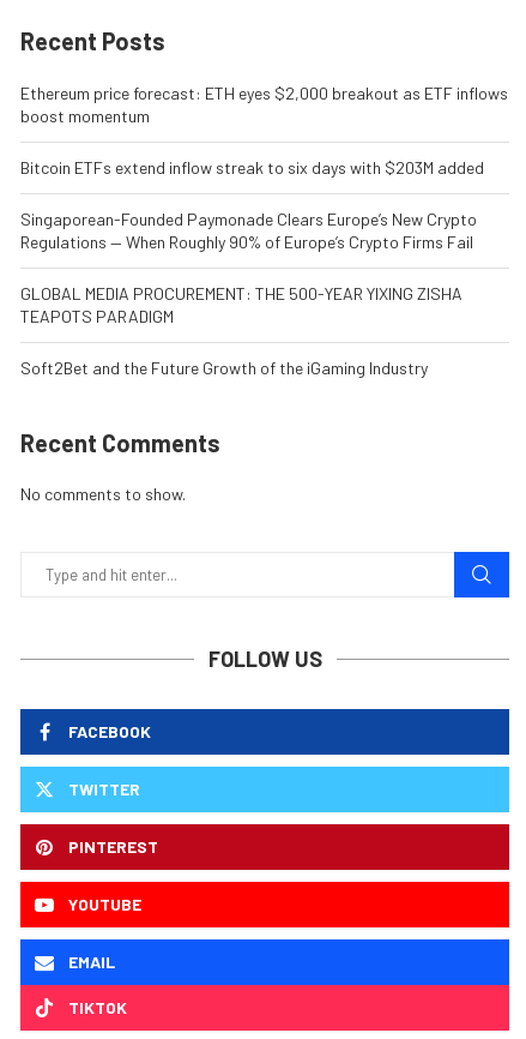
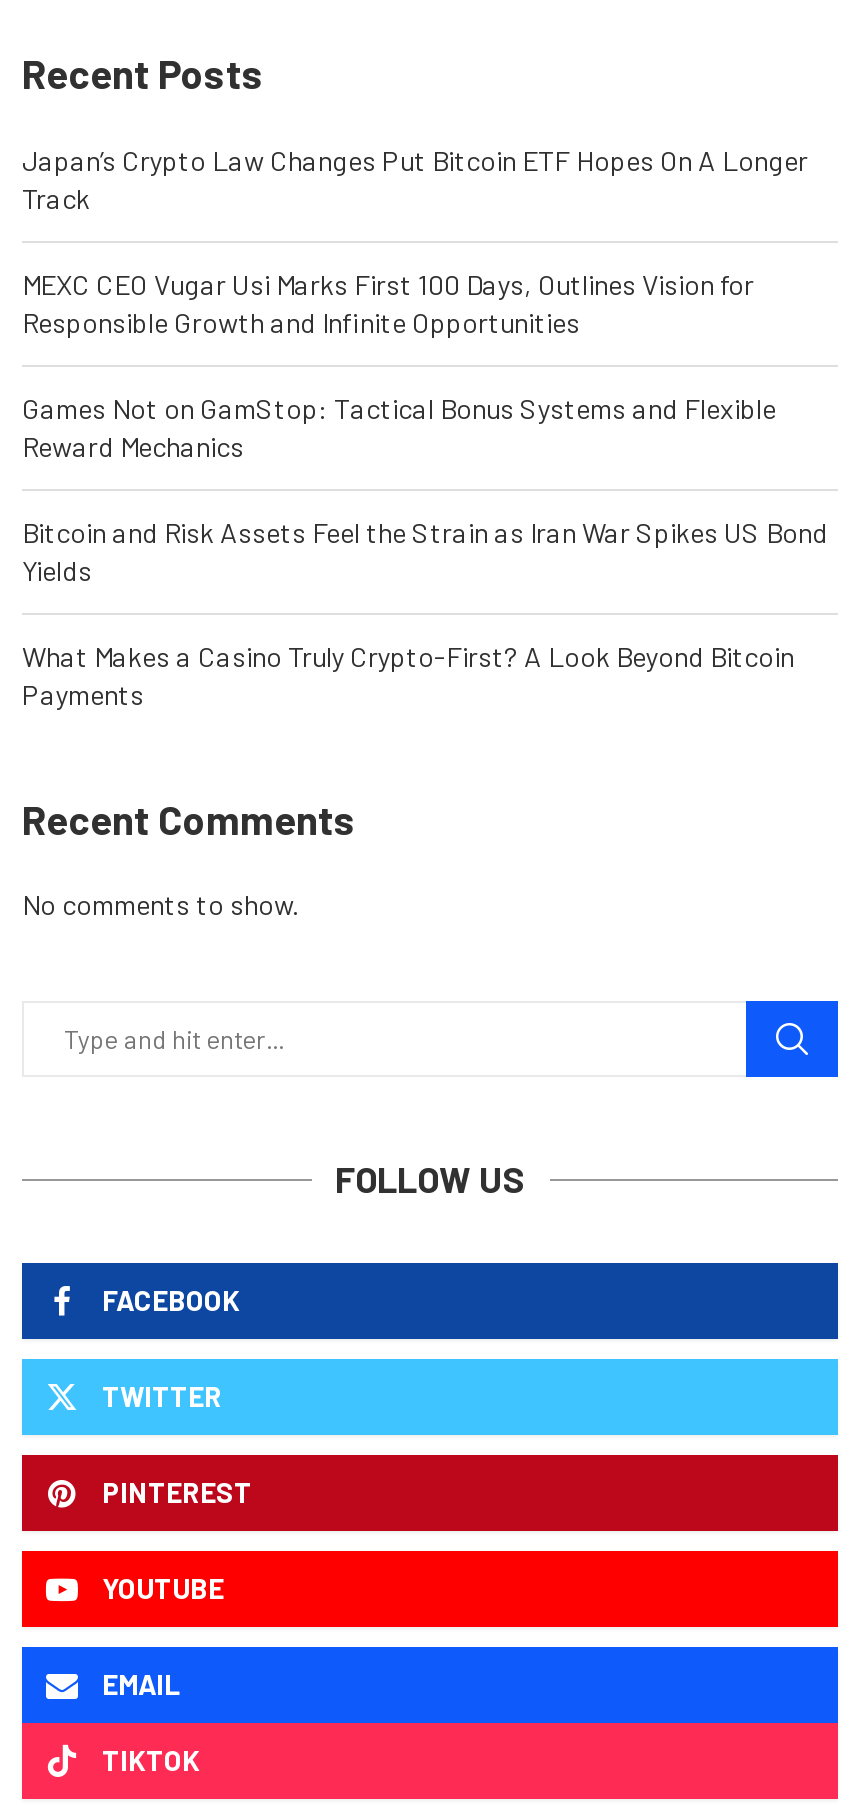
[20,83,508,126] Ethereum price forecast: ETH eyes $2,000 breakout as ETF inflows | boost momentum -> [22,143,808,215] Japan’s Crypto Law Changes Put Bitcoin ETF Hopes On A Longer | Track
[20,157,484,177] Bitcoin ETFs extend inflow streak to six days with $203M added -> [22,267,754,339] MEXC CEO Vugar Usi Marks First 100 Days, Outlines Vision for | Responsible Growth and Infinite Opportunities
[20,209,477,252] Singaporean-Founded Paymonade Clears Europe’s New Crypto | Regulations — When Roughly 90% of Europe’s Crypto Firms Fail -> [22,391,776,463] Games Not on GamStop: Tactical Bonus Systems and Flexible | Reward Mechanics
[20,283,462,326] GLOBAL MEDIA PROCUREMENT: THE 500-YEAR YIXING ZISHA | TEAPOTS PARADIGM -> [22,515,828,587] Bitcoin and Risk Assets Feel the Strain as Iran War Spikes US Bond | Yields
[20,357,428,378] Soft2Bet and the Future Growth of the iGaming Industry -> [22,639,794,711] What Makes a Casino Truly Crypto-First? A Look Beyond Bitcoin | Payments

